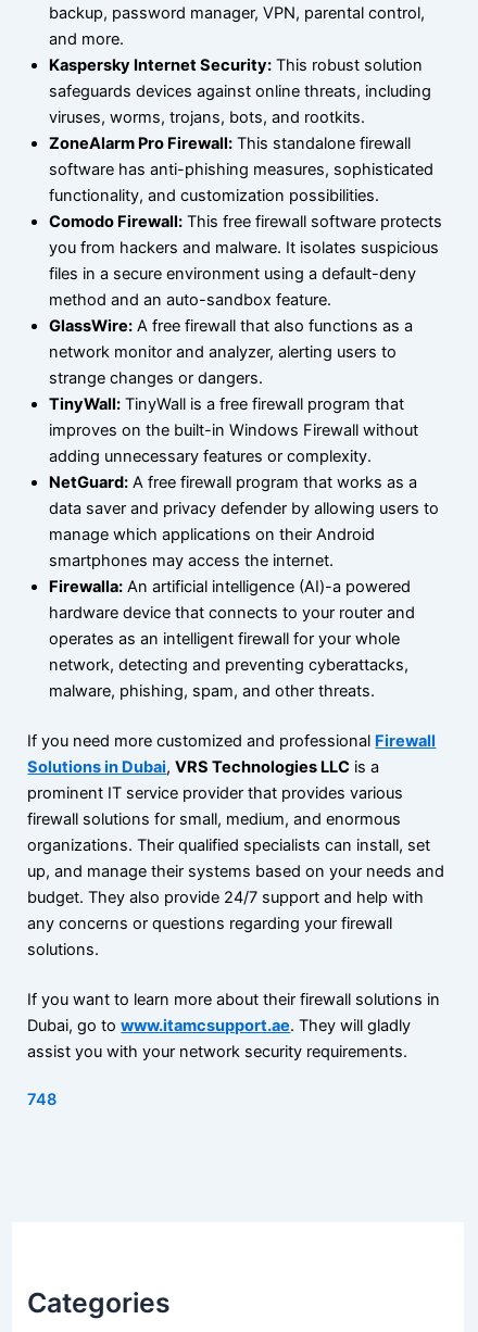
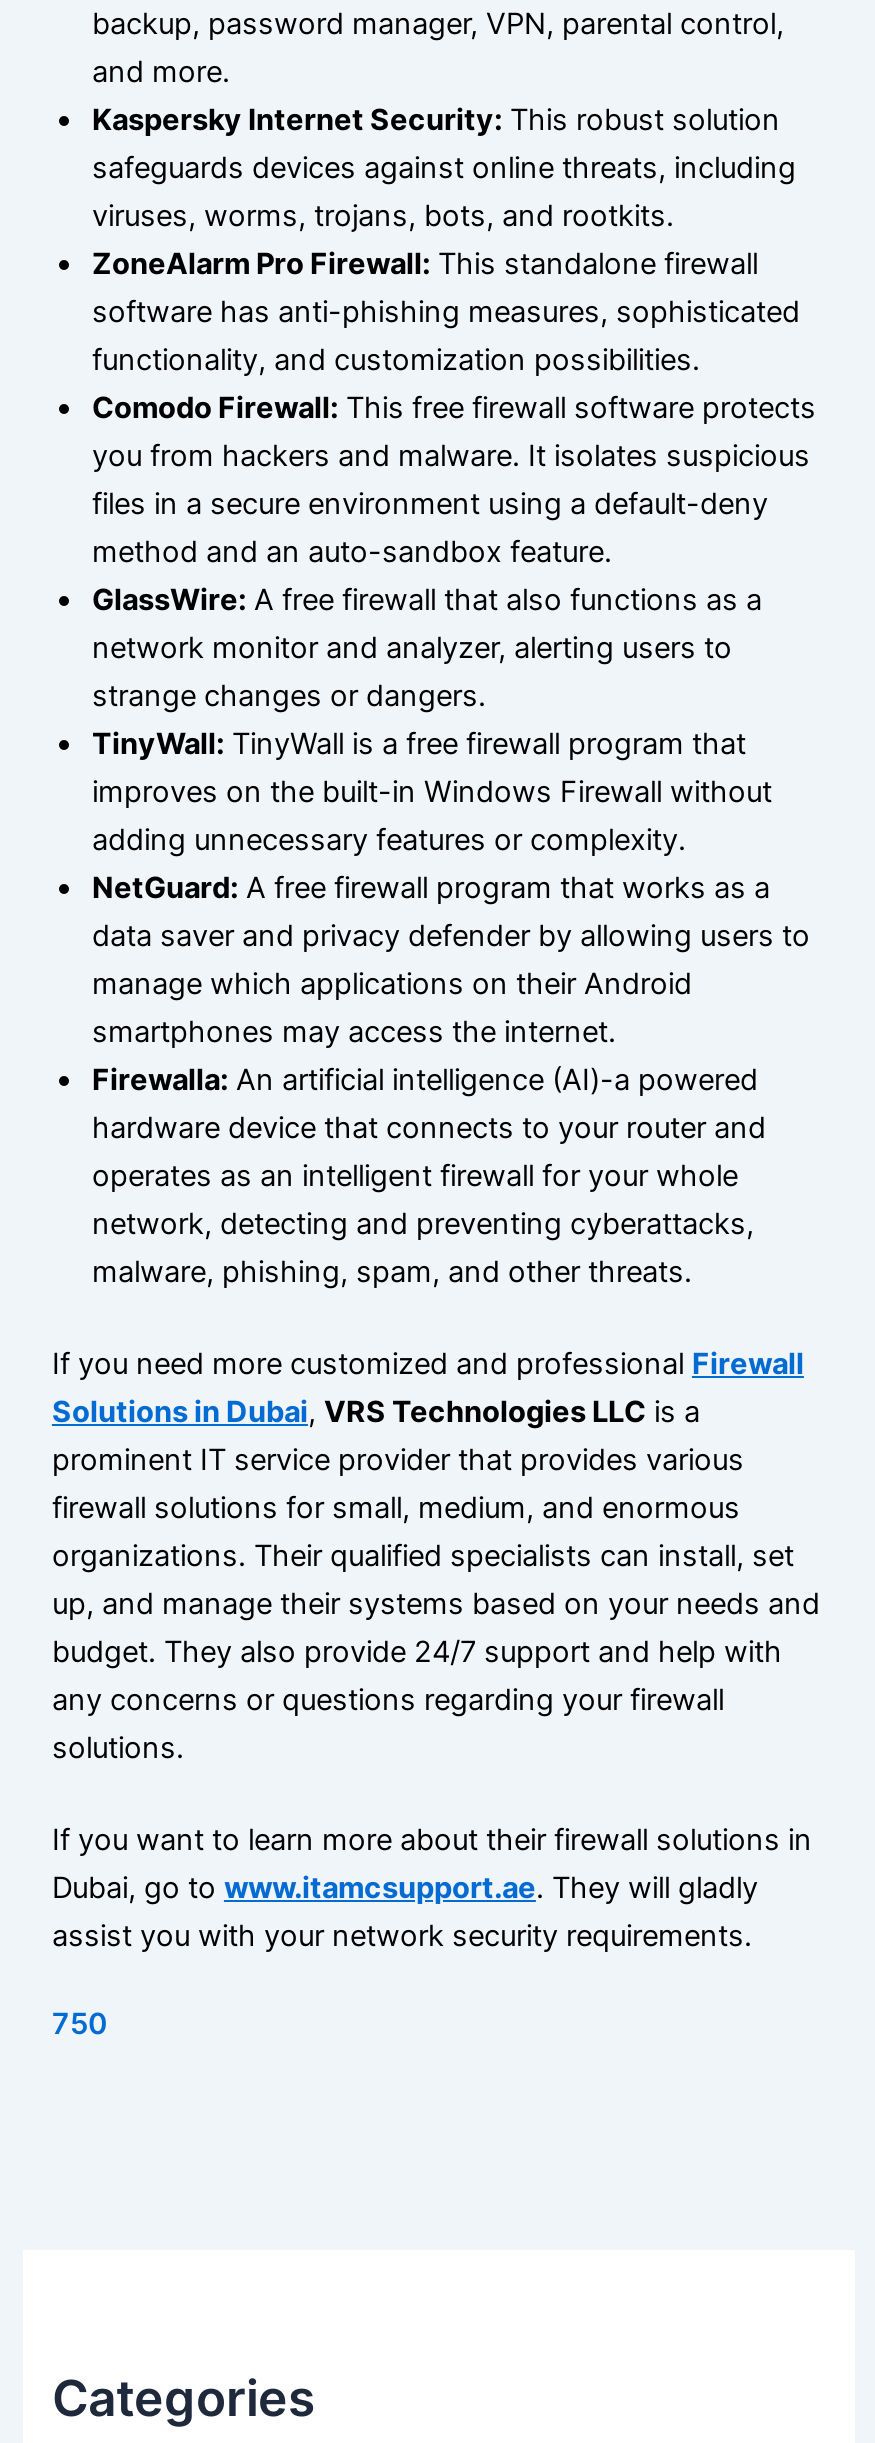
[28,1090,57,1109] 748 -> [52,2006,108,2042] 750

